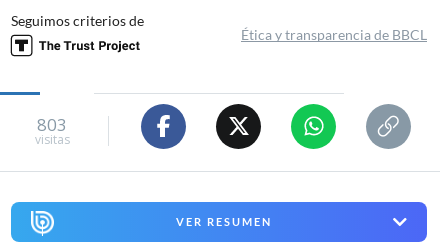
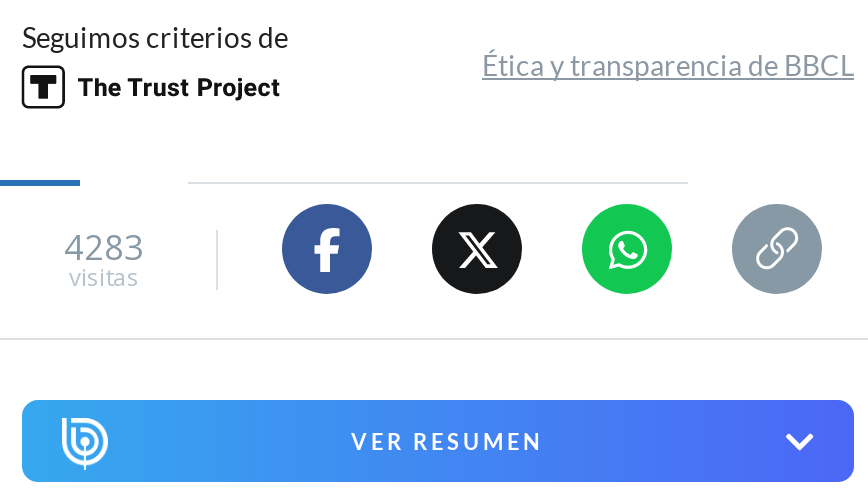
[37,113,67,136] 803 -> [64,224,144,270] 4283

